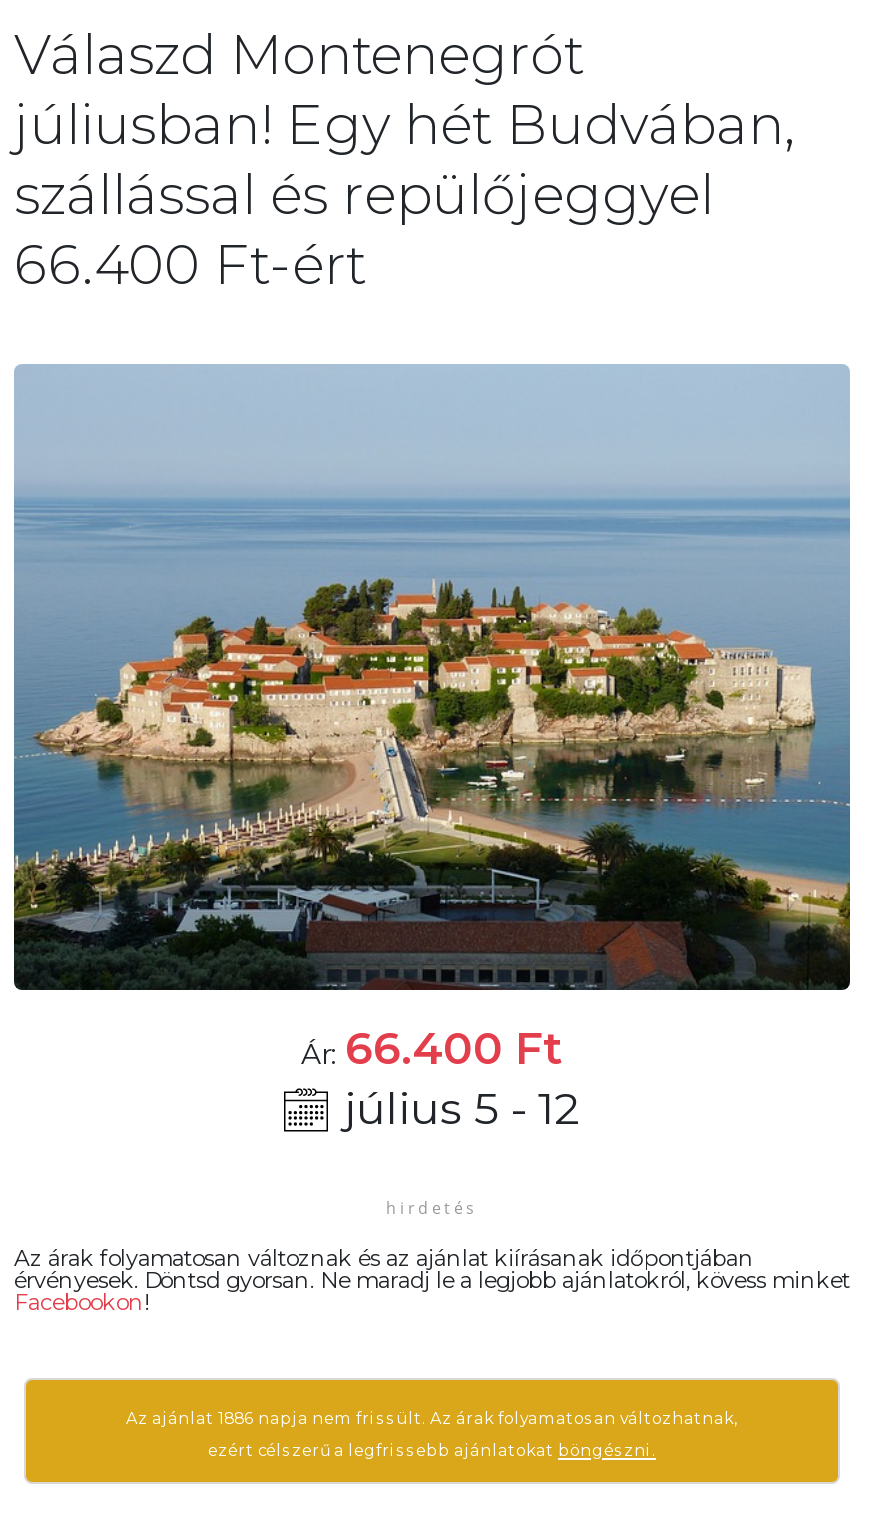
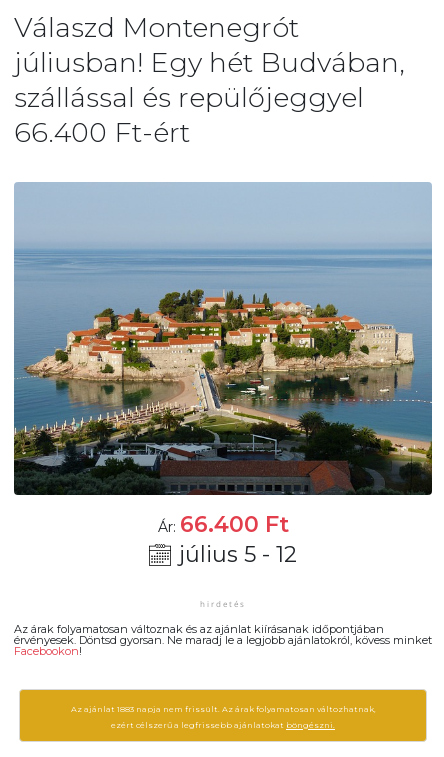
[126,1408,738,1428] Az ajánlat 1886 napja nem frissült. Az árak folyamatosan változhatnak, -> [70,704,375,714] Az ajánlat 1883 napja nem frissült. Az árak folyamatosan változhatnak,

